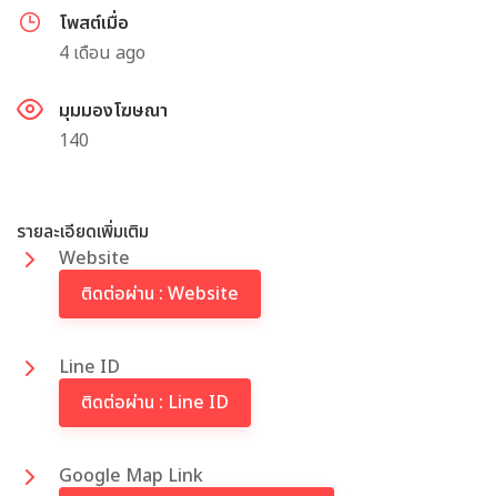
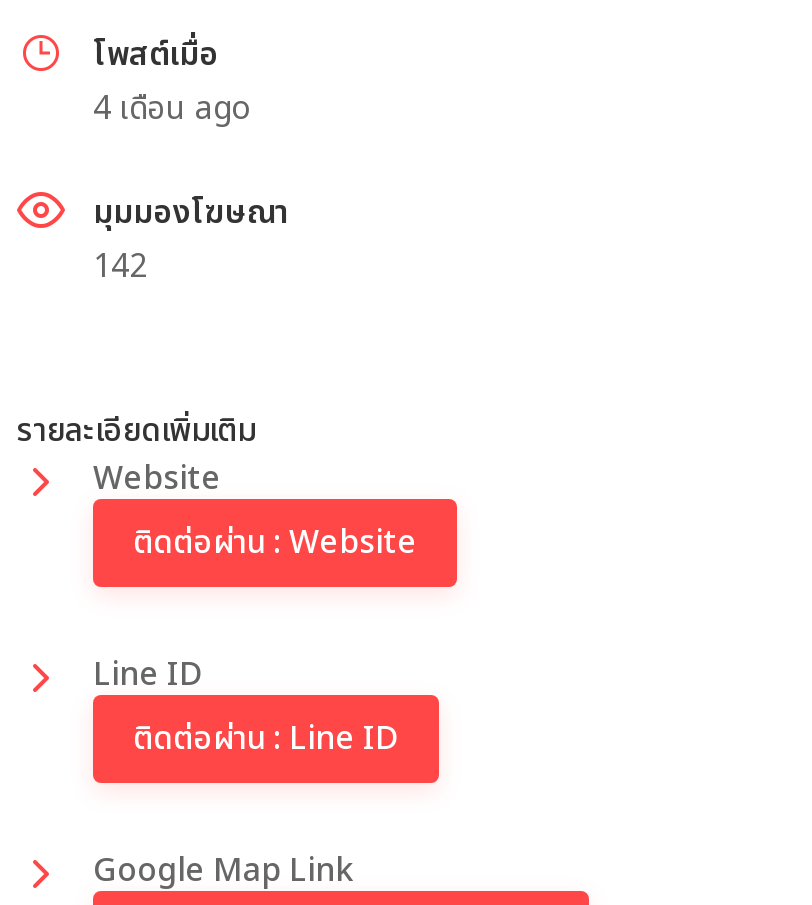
[59,128,89,154] 140 -> [93,243,147,291] 142

